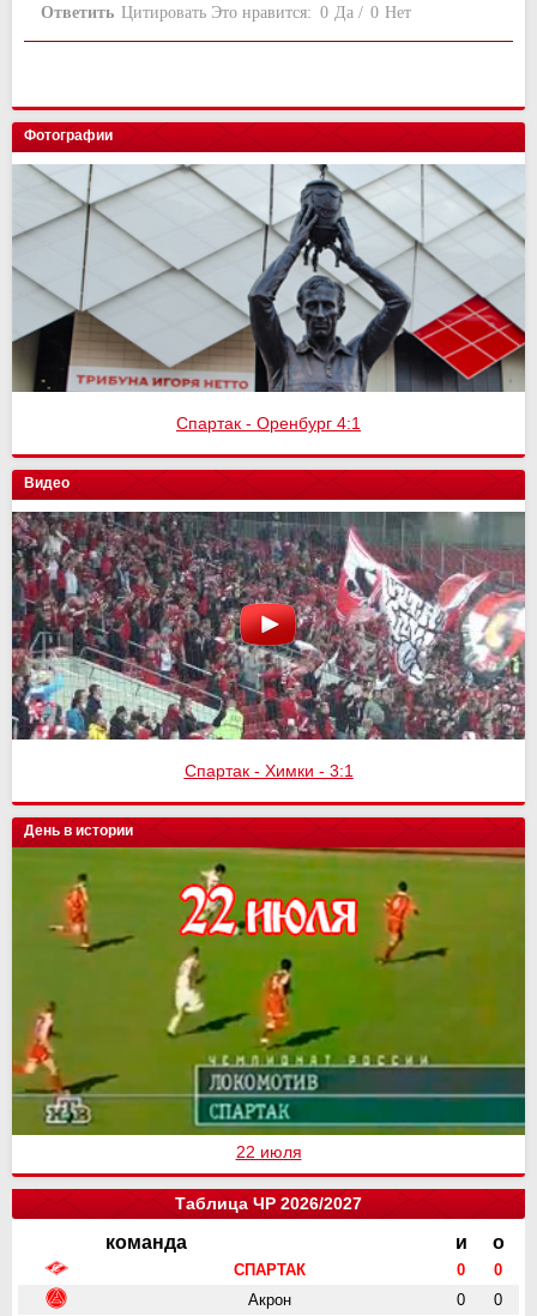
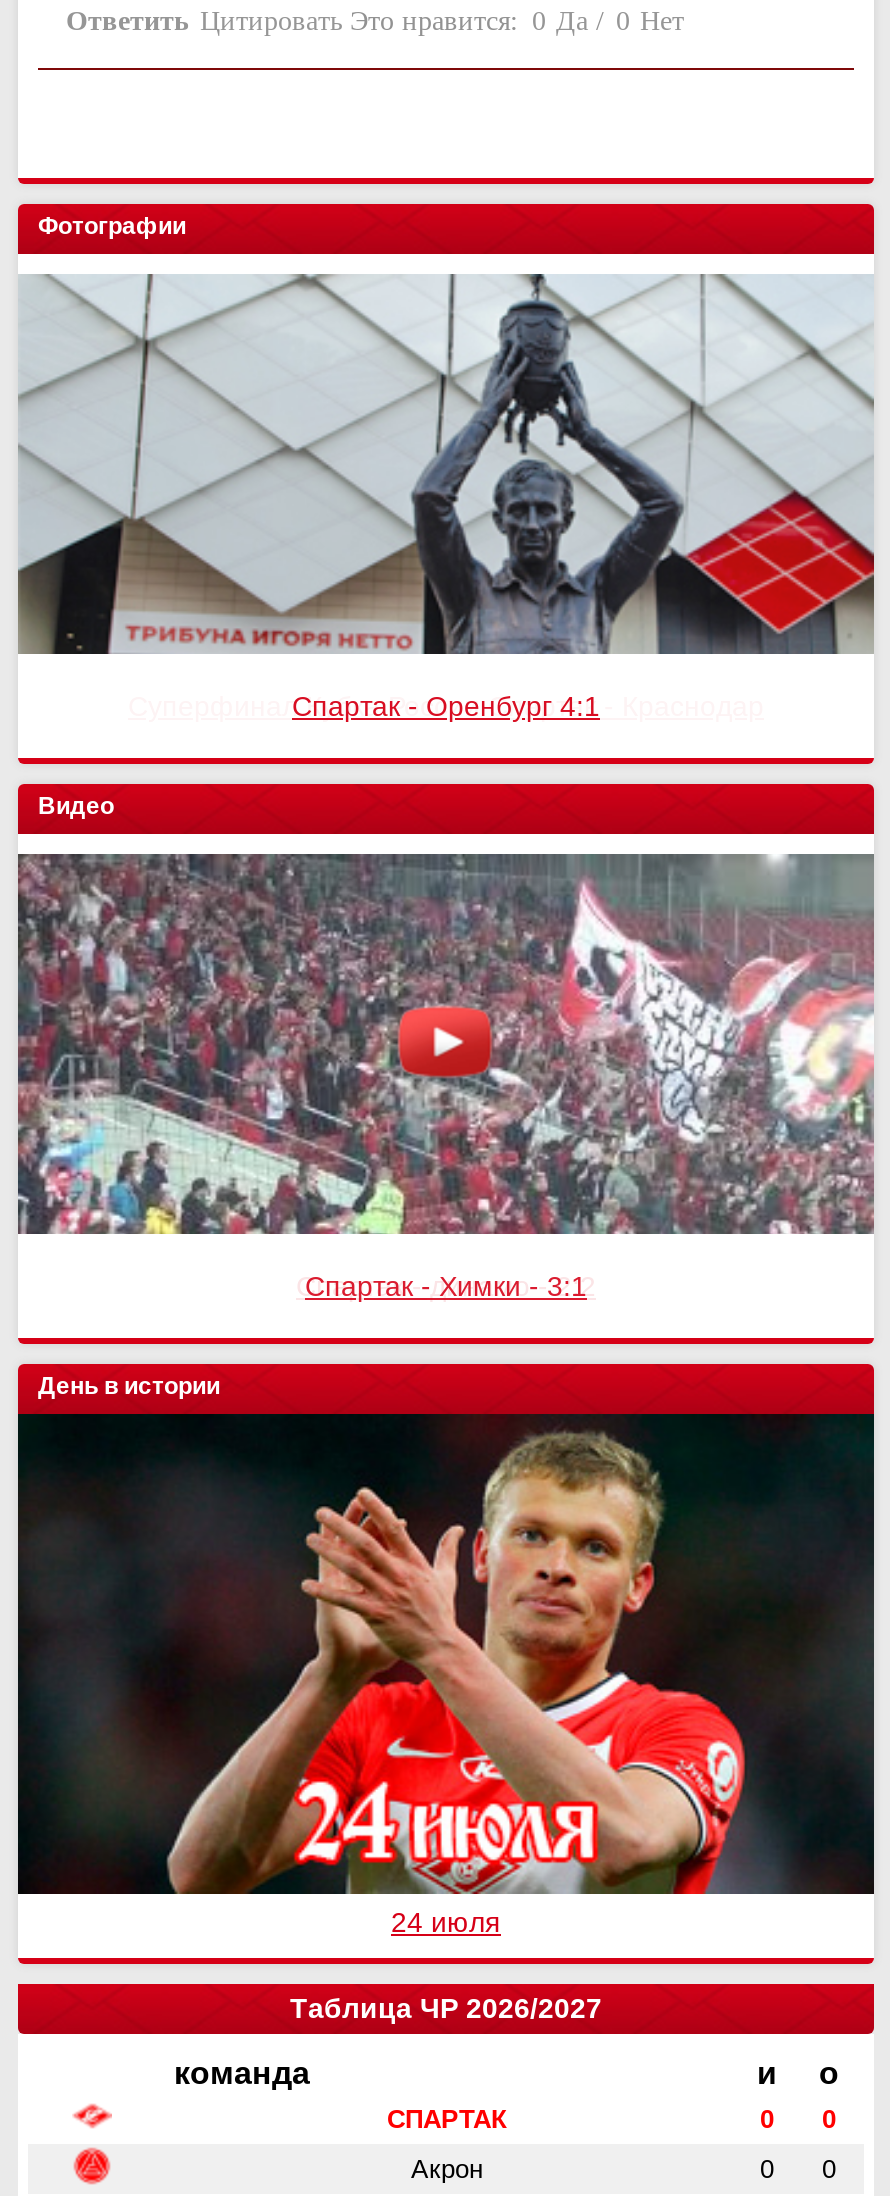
[11,846,526,1162] [image] | 22 июля -> [16,1412,876,1939] [image] | 24 июля

